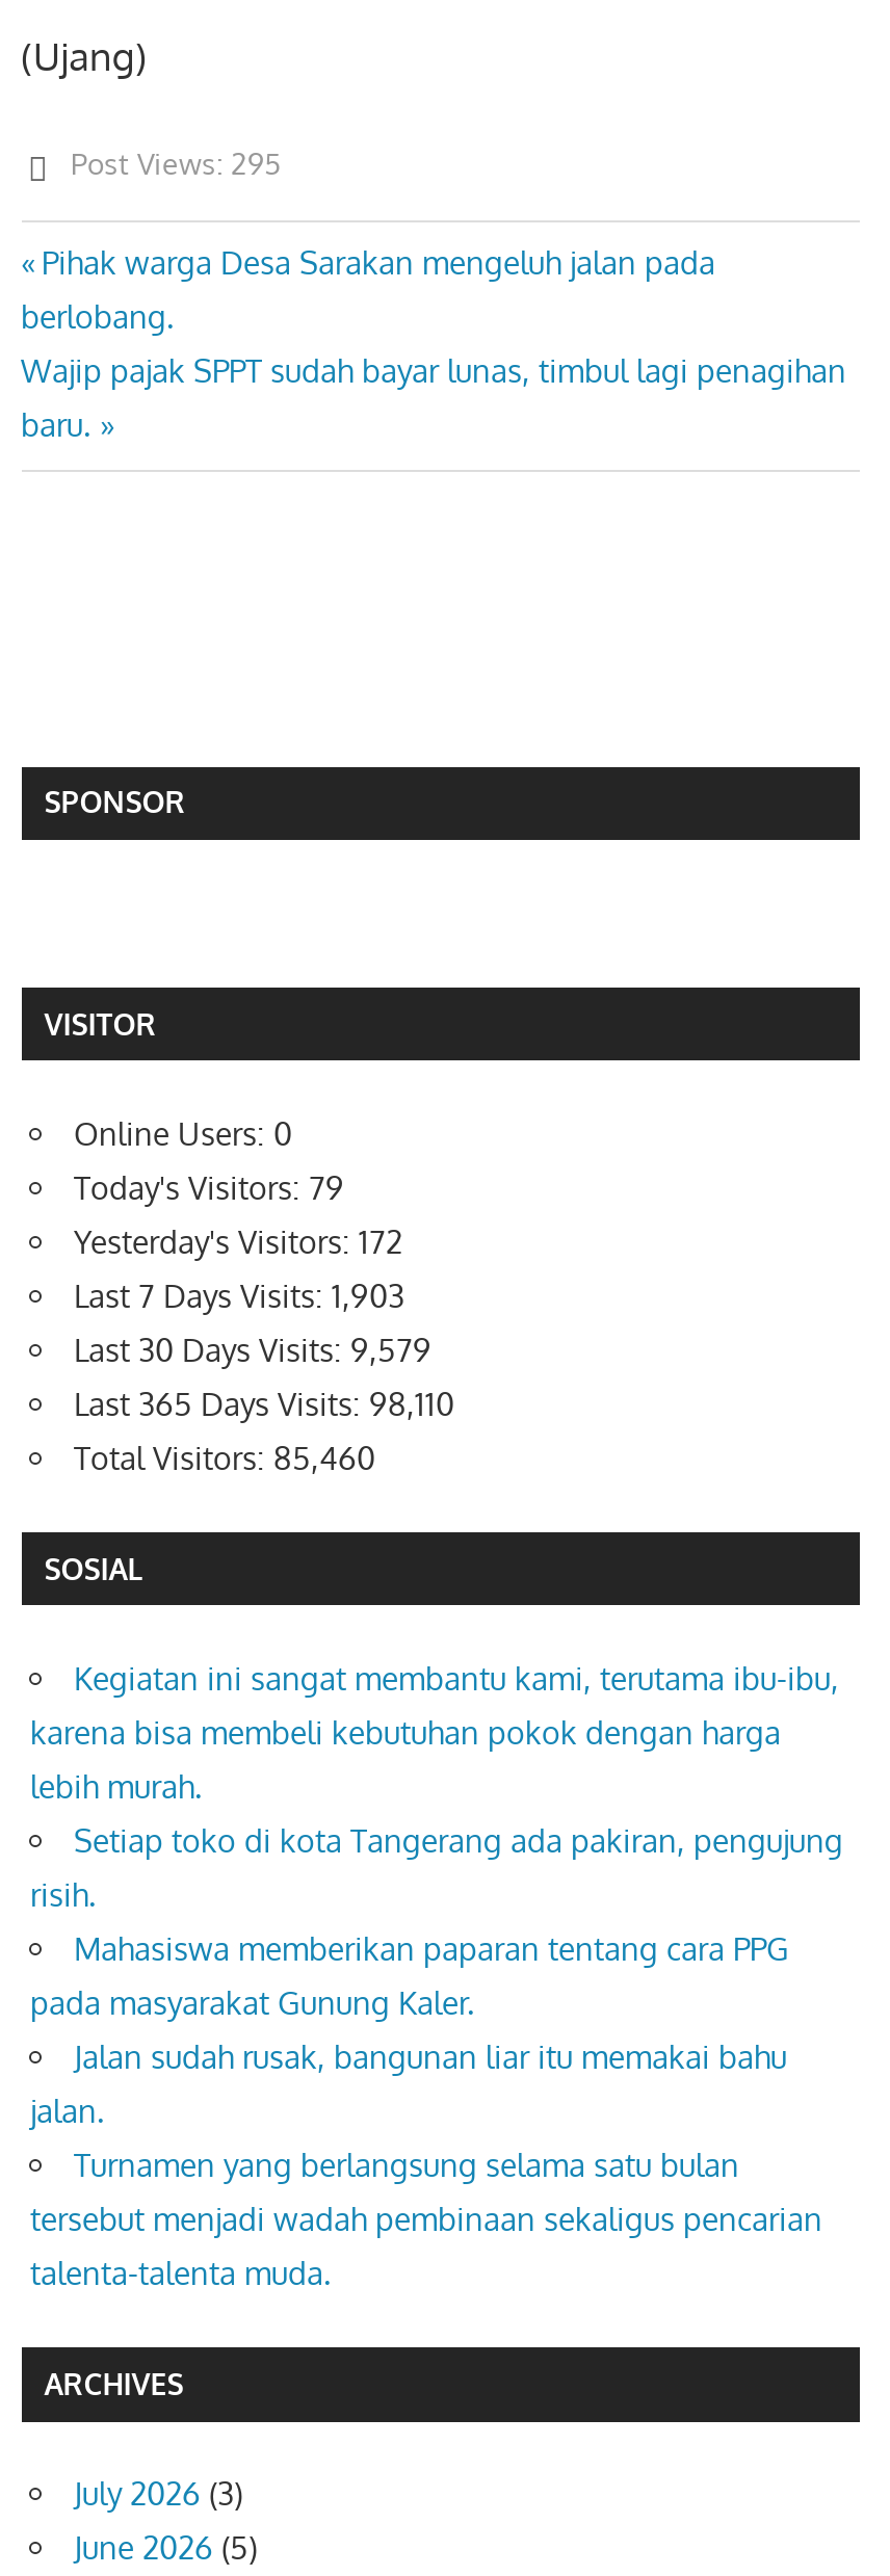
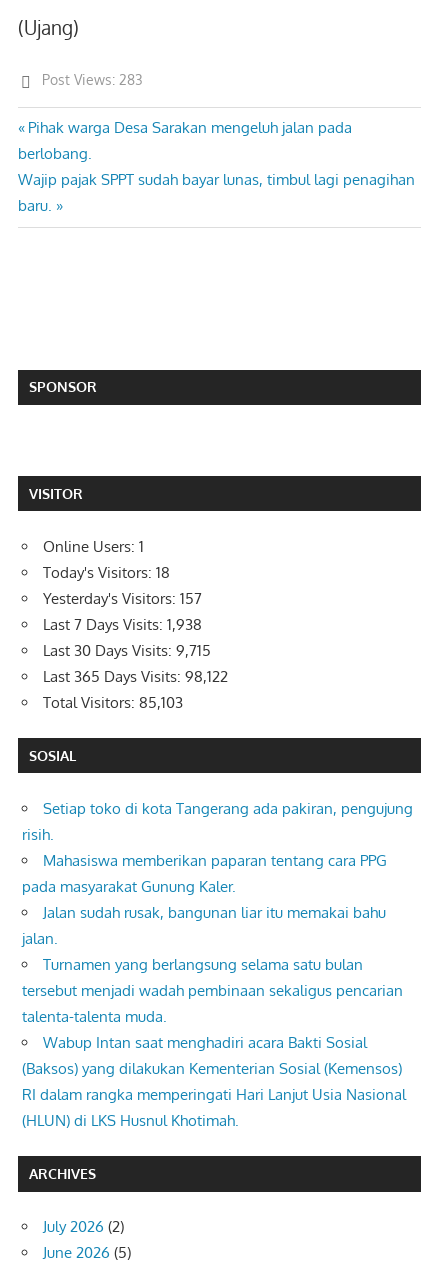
[71,145,281,181] Post Views: 295 -> [41,71,142,88] Post Views: 283
[74,1114,292,1153] Online Users: 0 -> [43,537,144,556] Online Users: 1
[74,1168,344,1208] Today's Visitors: 79 -> [43,563,170,582] Today's Visitors: 18
[74,1222,402,1262] Yesterday's Visitors: 172 -> [43,589,202,608] Yesterday's Visitors: 157
[74,1276,404,1316] Last 7 Days Visits: 1,903 -> [43,615,202,634] Last 7 Days Visits: 1,938
[74,1330,431,1370] Last 30 Days Visits: 9,579 -> [43,641,211,660] Last 30 Days Visits: 9,715
[74,1384,454,1424] Last 365 Days Visits: 98,110 -> [43,667,228,686] Last 365 Days Visits: 98,122
[74,1438,375,1478] Total Visitors: 85,460 -> [43,693,183,712] Total Visitors: 85,103
[30,1659,839,1807] Kegiatan ini sangat membantu kami, terutama ibu-ibu, | karena bisa membeli kebutuhan pokok dengan harga | lebih murah. -> none
moved [30,1821,843,2293] -> [22,799,413,1026]: Setiap toko di kota Tangerang ada pakiran, pengujung | risih. | Mahasiswa memberikan paparan tentang cara PPG | ... | tersebut menjadi wadah pembinaan sekaligus pencarian | talenta-talenta muda.
none -> [22,1033,406,1130] Wabup Intan saat menghadiri acara Bakti Sosial | (Baksos) yang dilakukan Kementerian Sosial (Kemensos) | RI dalam rangka memperingati Hari Lanjut Usia Nasional | (HLUN) di LKS Husnul Khotimah.
[74,2474,242,2514] July 2026 (3) -> [43,1217,124,1236] July 2026 (2)

